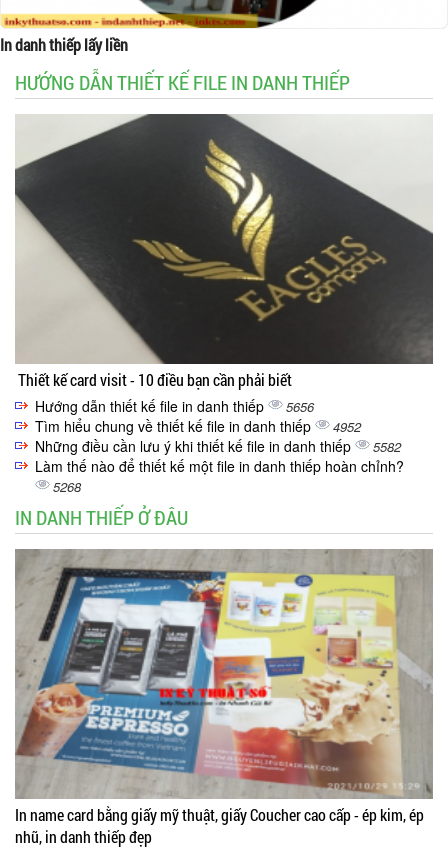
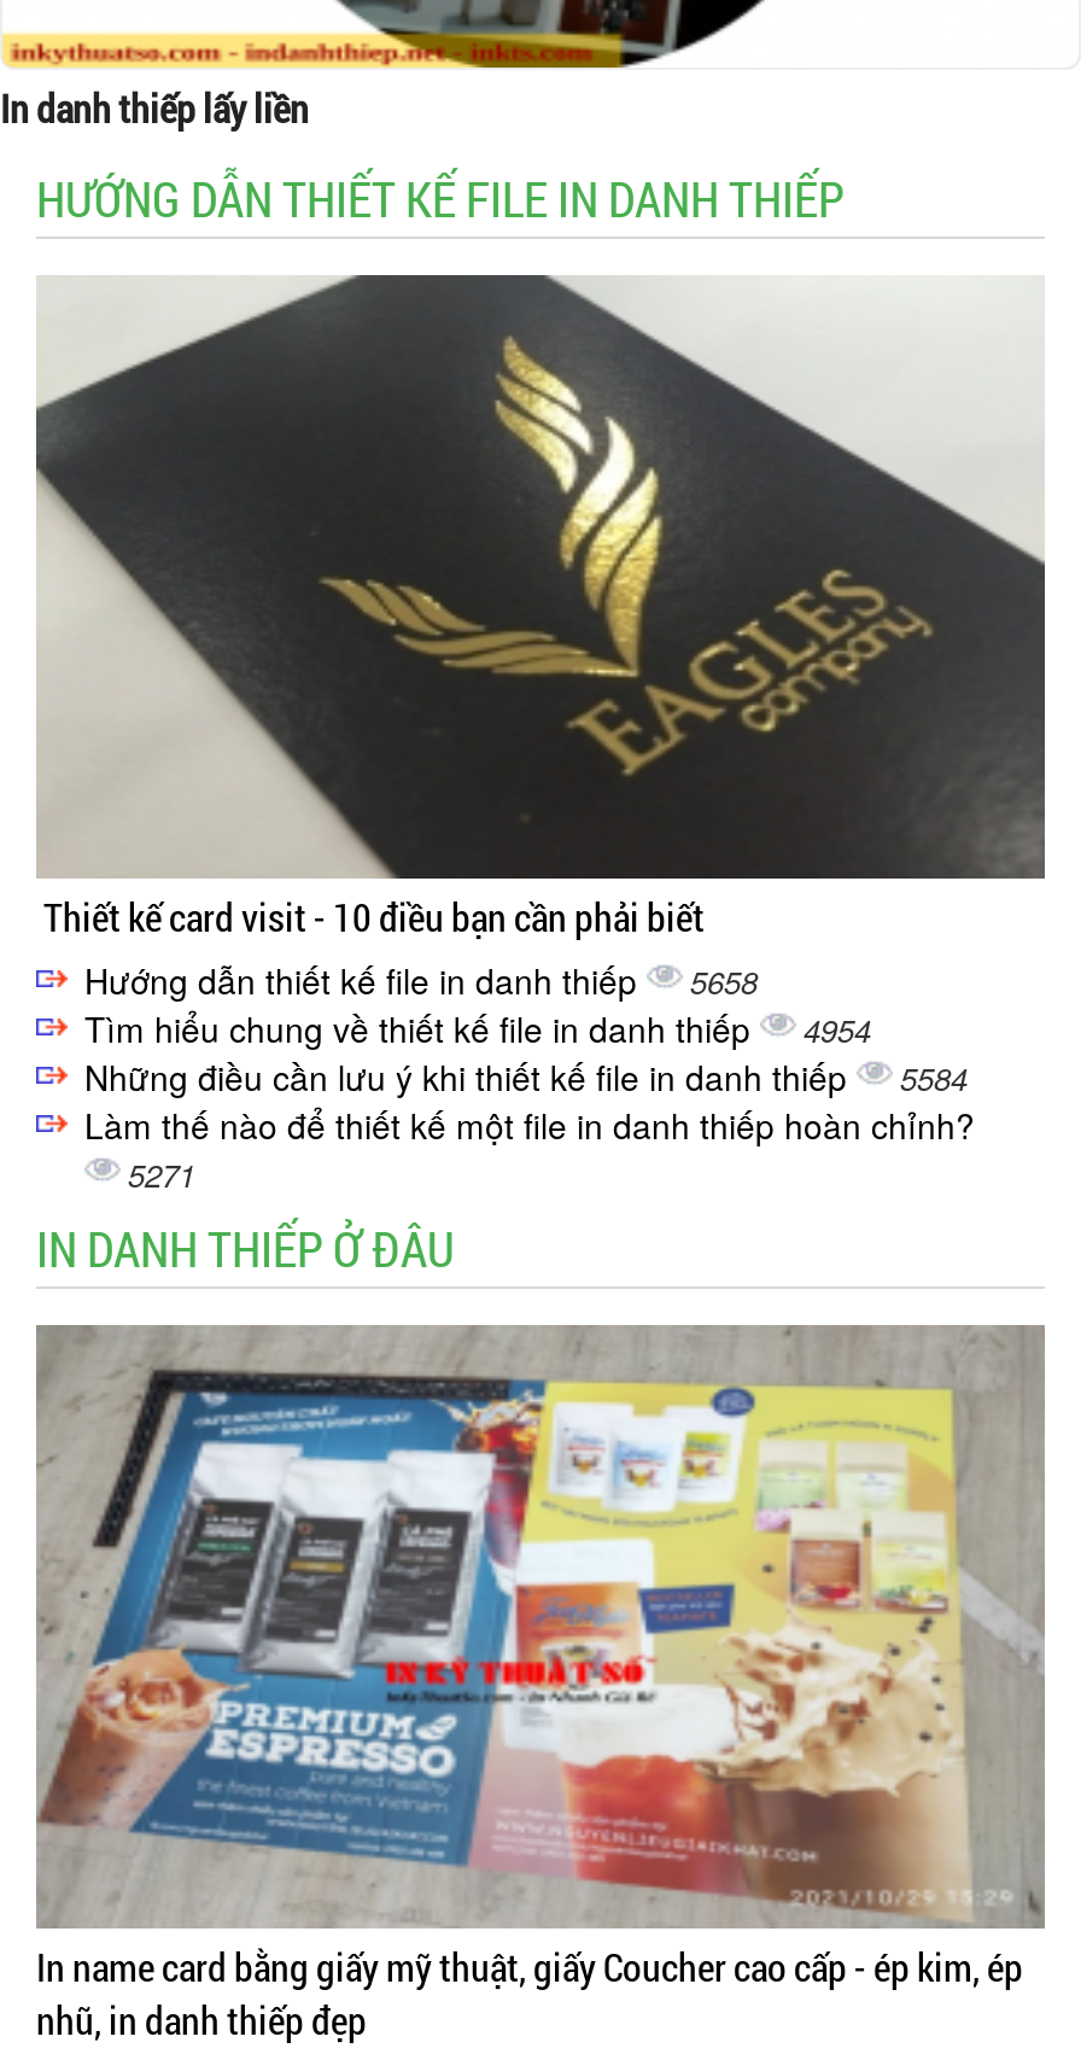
[35,396,314,416] Hướng dẫn thiết kế file in danh thiếp 5656 -> [84,956,758,1004] Hướng dẫn thiết kế file in danh thiếp 5658
[35,416,361,436] Tìm hiểu chung về thiết kế file in danh thiếp 4952 -> [84,1004,871,1053] Tìm hiểu chung về thiết kế file in danh thiếp 4954
[35,436,401,456] Những điều cần lưu ý khi thiết kế file in danh thiếp 5582 -> [84,1053,968,1101] Những điều cần lưu ý khi thiết kế file in danh thiếp 5584
[53,477,81,496] 5268 -> [128,1152,195,1197] 5271

